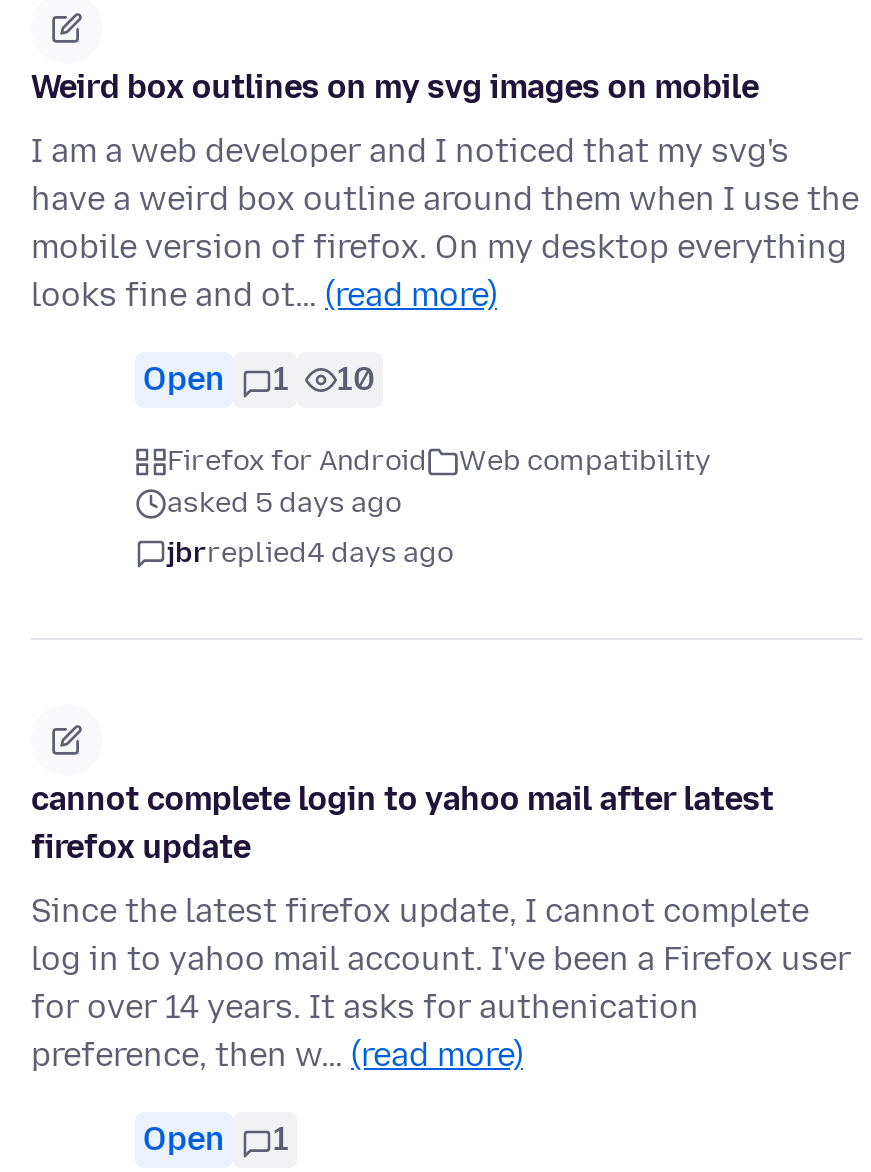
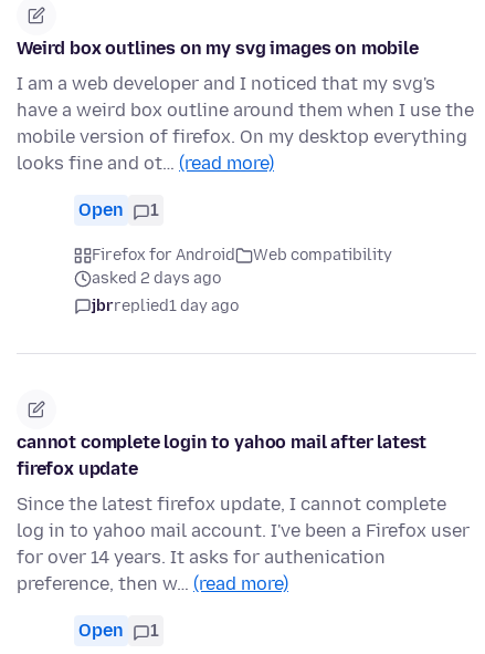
[337,361,375,399] 10 -> none
[167,487,401,521] asked 5 days ago -> [92,269,221,288] asked 2 days ago
[167,537,453,571] jbrreplied4 days ago -> [92,297,239,316] jbrreplied1 day ago

